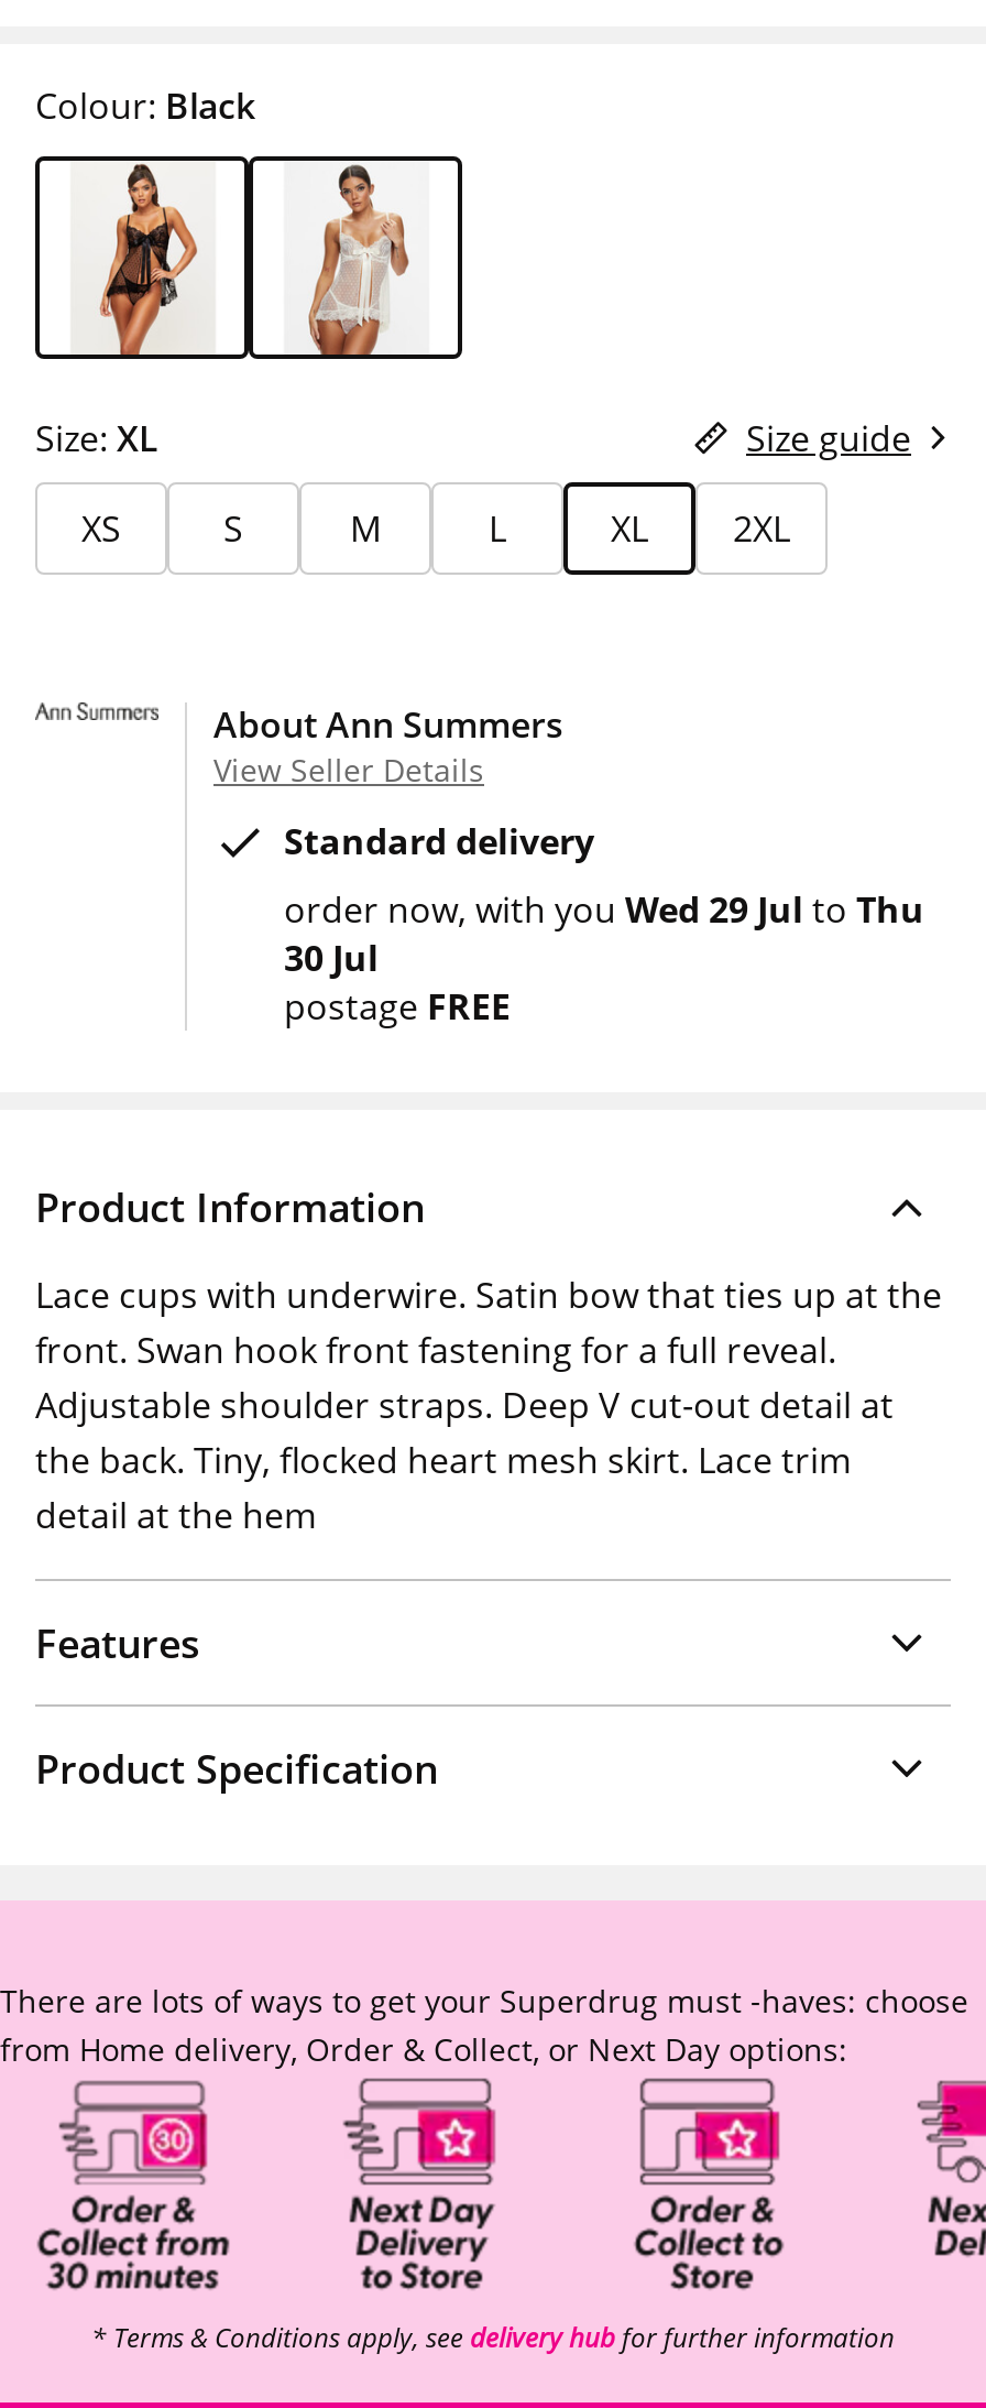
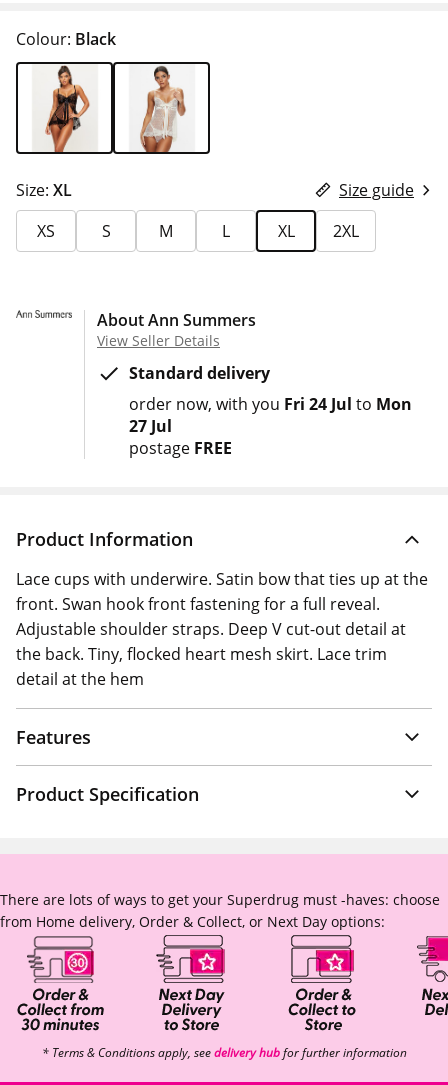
[284,885,924,934] order now with you Wed 29 Jul to Thu -> [129,393,412,415] order now with you Fri 24 Jul to Mon
[284,934,379,982] 30 Jul -> [129,415,172,437] 27 Jul

